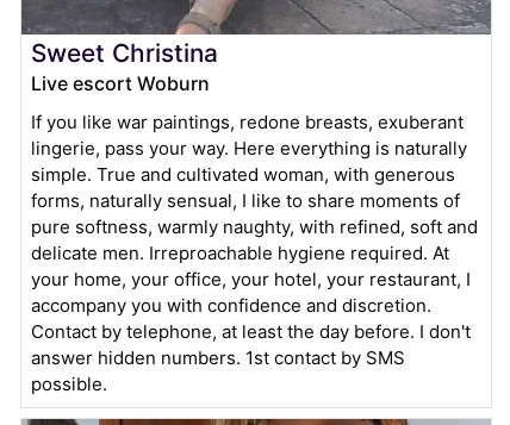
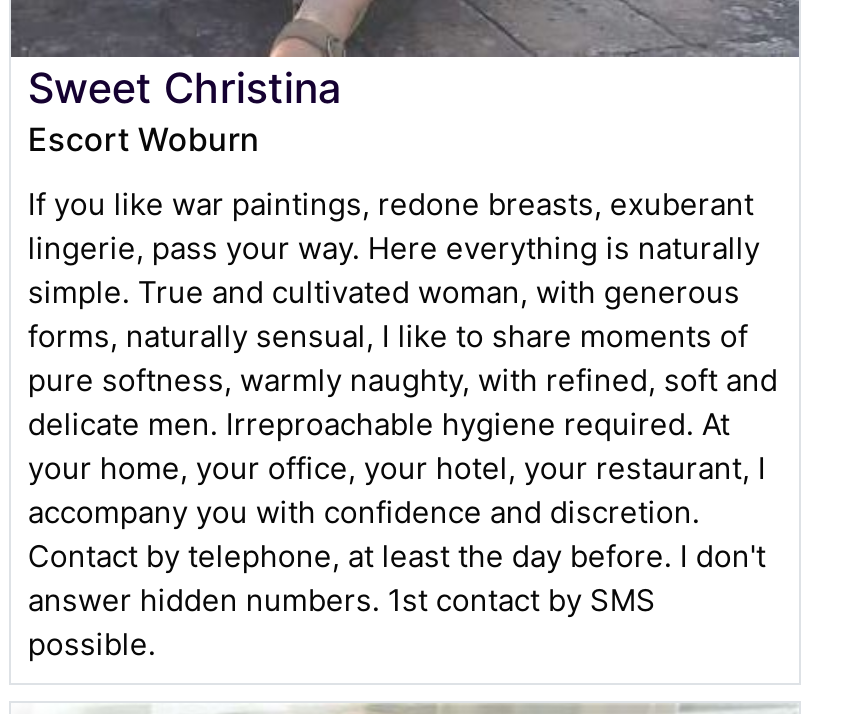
[31,71,210,95] Live escort Woburn -> [28,120,260,160] Escort Woburn

